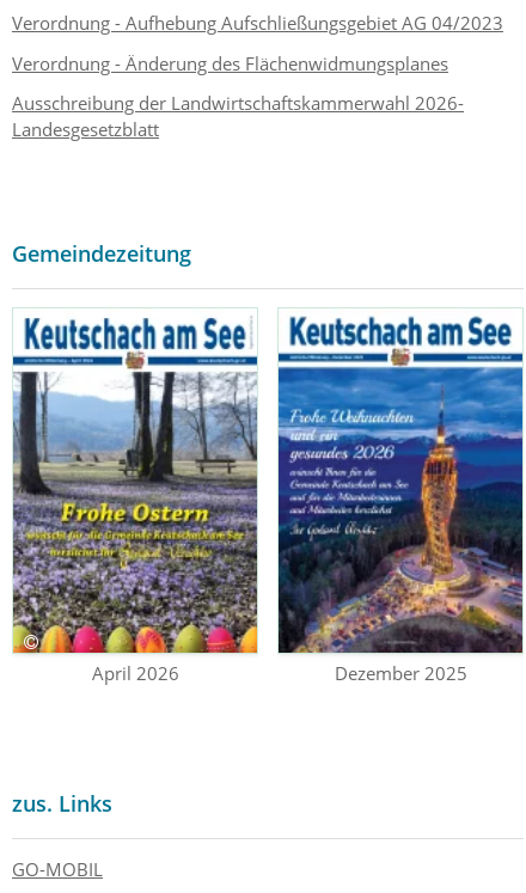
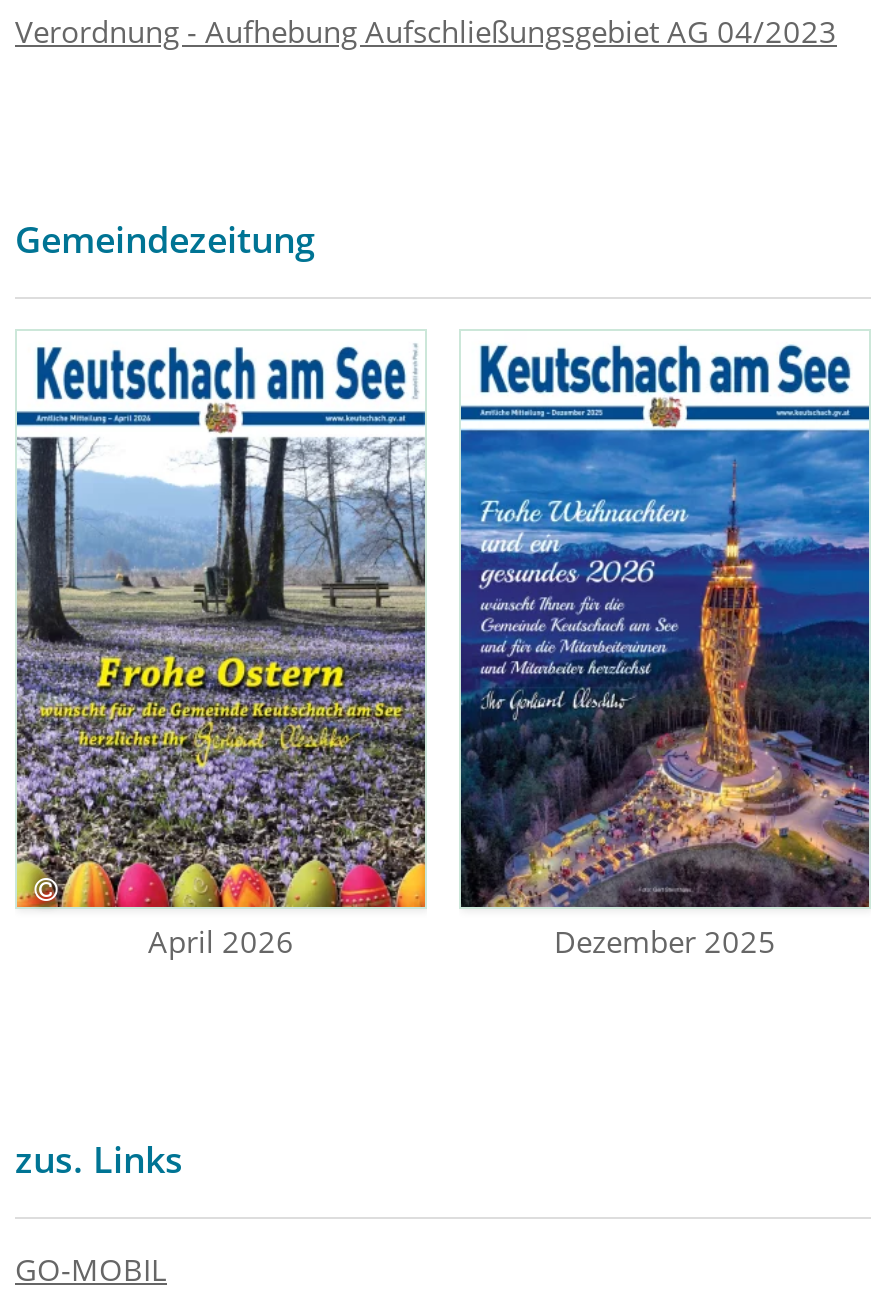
[12,51,464,141] Verordnung - Änderung des Flächenwidmungsplanes | Ausschreibung der Landwirtschaftskammerwahl 2026- | Landesgesetzblatt -> none

